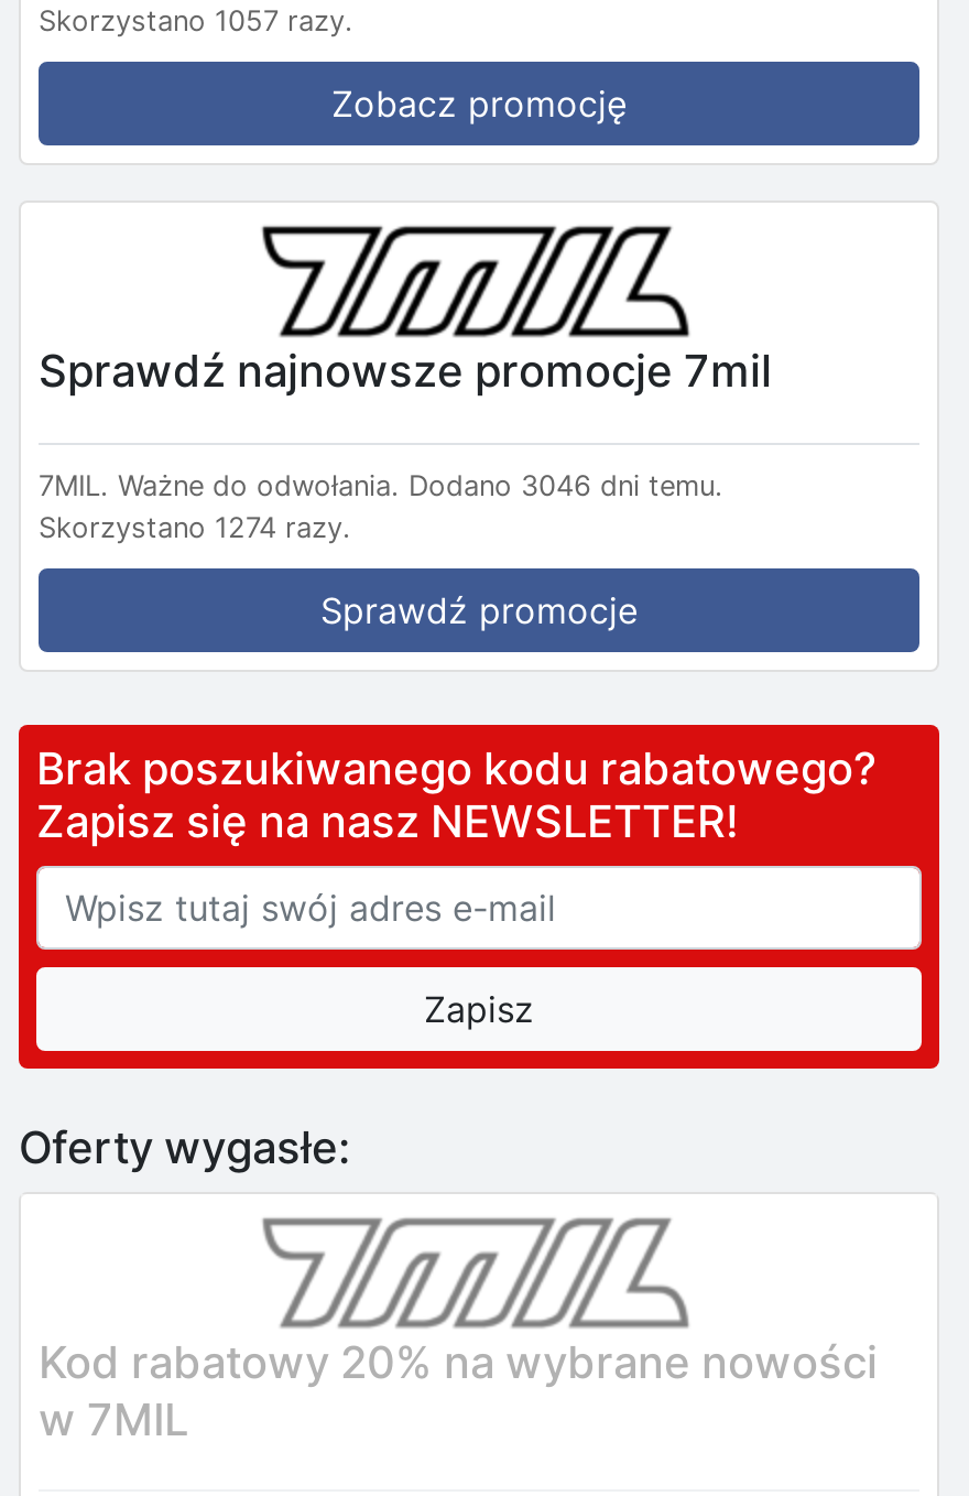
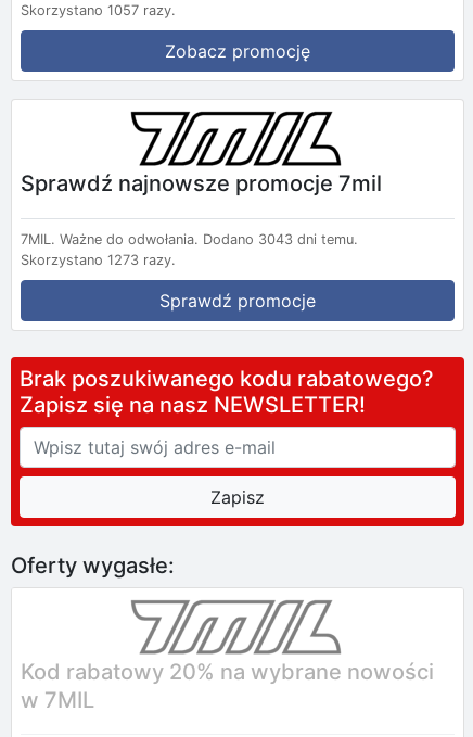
[39,469,723,502] 7MIL. Ważne do odwołania. Dodano 3046 dni temu. -> [21,231,358,247] 7MIL. Ważne do odwołania. Dodano 3043 dni temu.
[39,511,351,544] Skorzystano 1274 razy. -> [21,252,176,268] Skorzystano 1273 razy.

